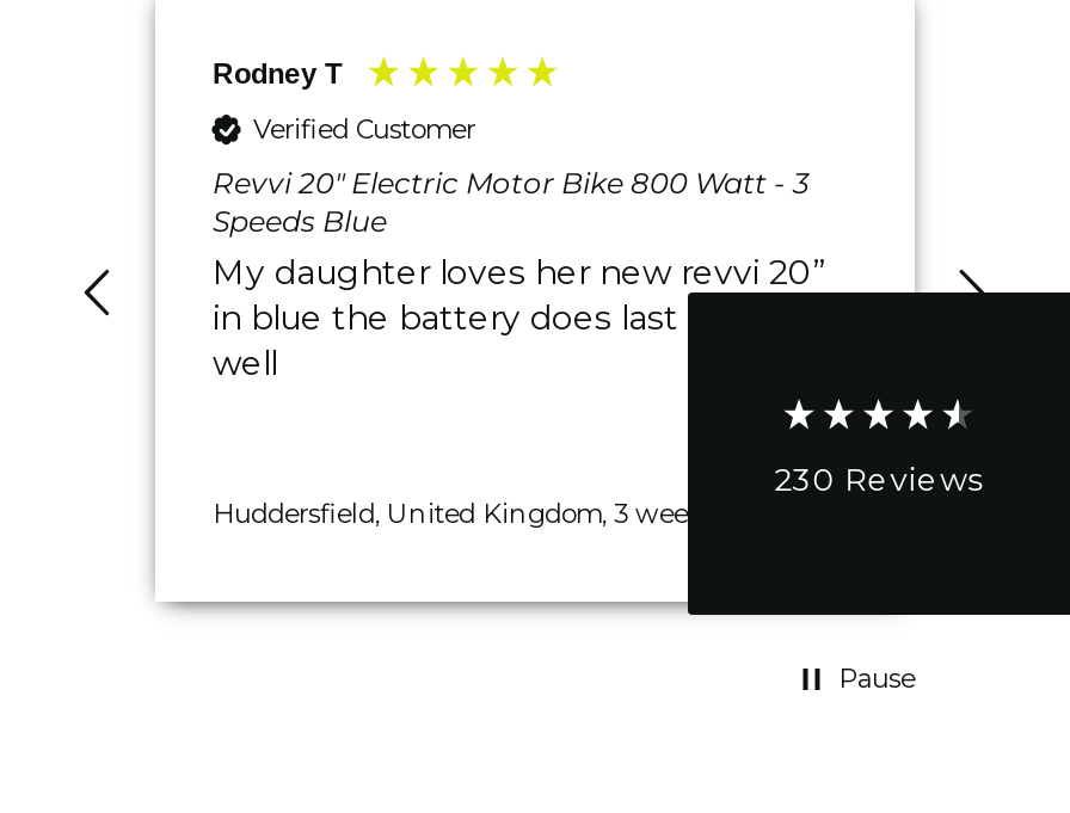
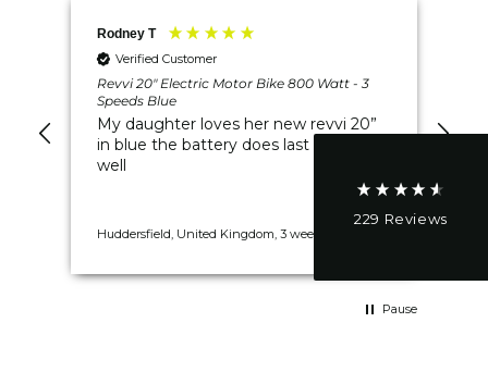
[774,458,984,497] 230 Reviews -> [354,209,447,226] 229 Reviews

